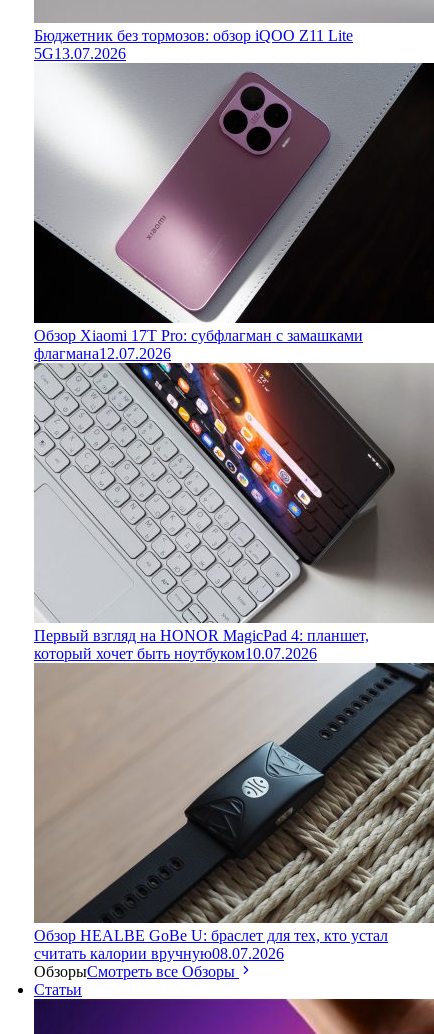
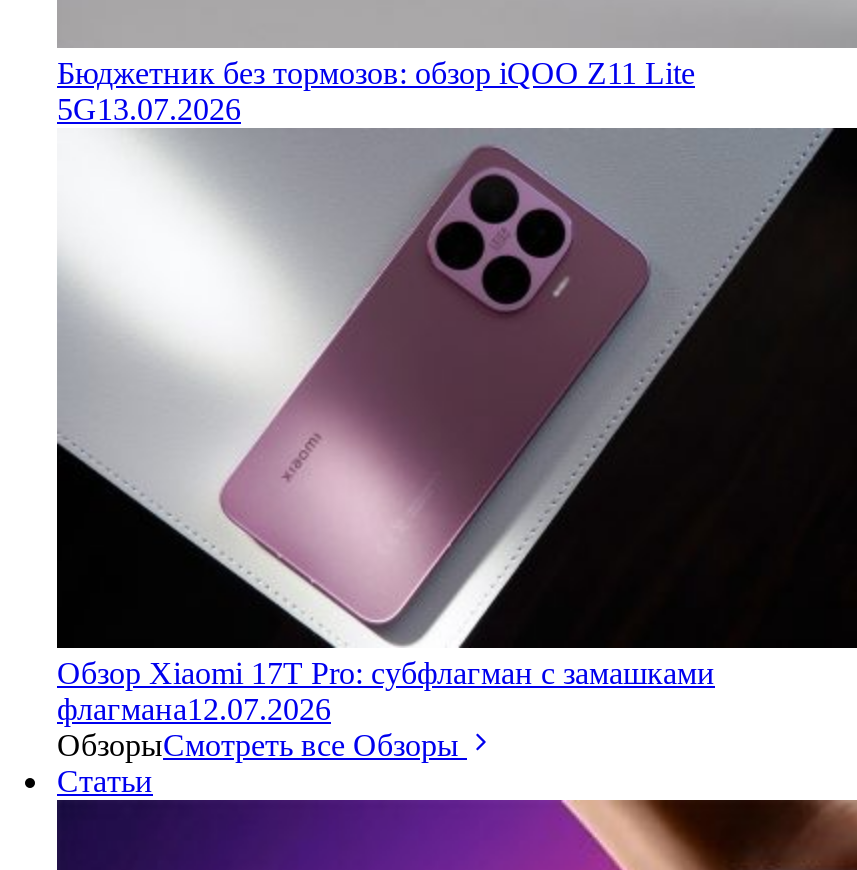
[34,362,431,662] [image] | Первый взгляд на HONOR MagicPad 4: планшет, | который хочет быть ноутбуком 10.07.2026 -> none
[34,663,431,962] [image] | Обзор HEALBE GoBe U: браслет для тех, кто устал | считать калории вручную08.07.2026 -> none

